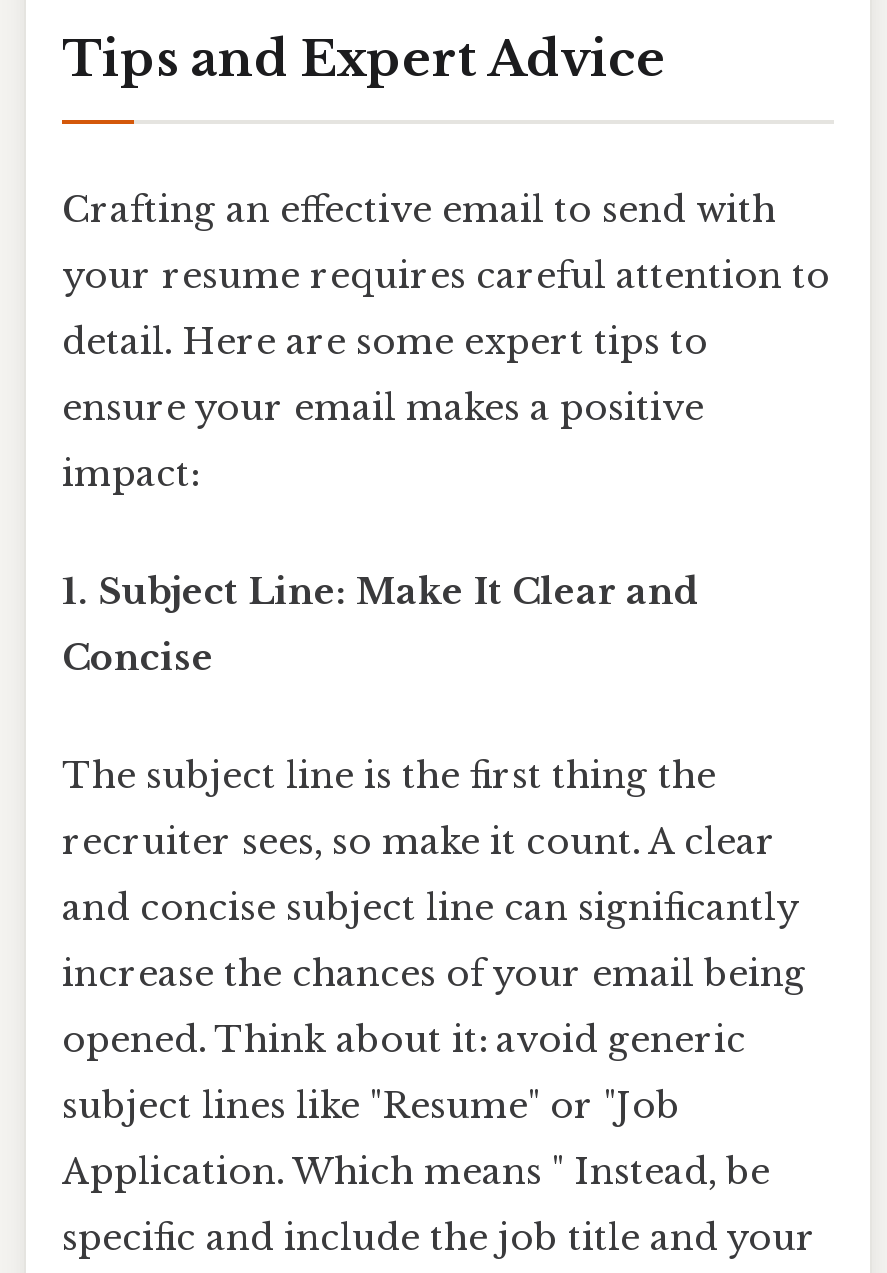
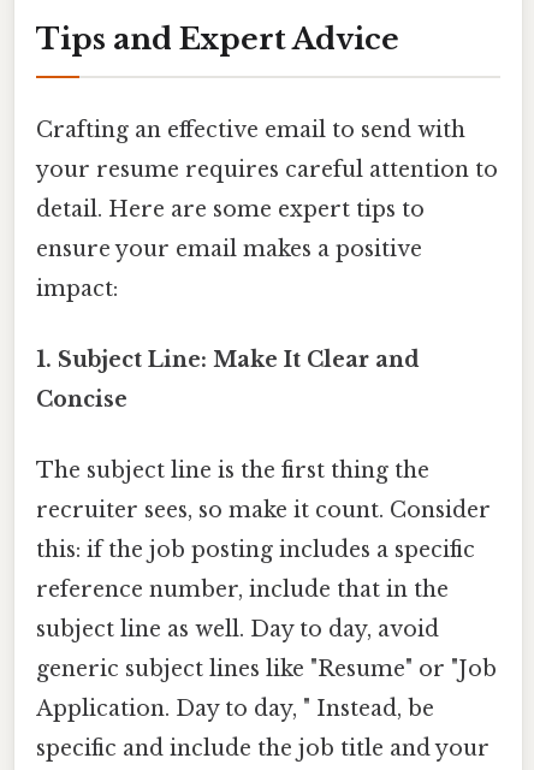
[62,820,776,864] recruiter sees, so make it count. A clear -> [36,497,491,523] recruiter sees, so make it count. Consider
[62,886,796,930] and concise subject line can significantly -> [36,537,475,563] this: if the job posting includes a specific
[62,952,806,996] increase the chances of your email being -> [36,576,449,603] reference number, include that in the
[62,1018,746,1062] opened. Think about it: avoid generic -> [36,616,439,642] subject line as well. Day to day, avoid
[62,1084,680,1128] subject lines like "Resume" or "Job -> [36,656,497,682] generic subject lines like "Resume" or "Job
[62,1150,770,1194] Application. Which means " Instead, be -> [36,695,434,722] Application. Day to day, " Instead, be

